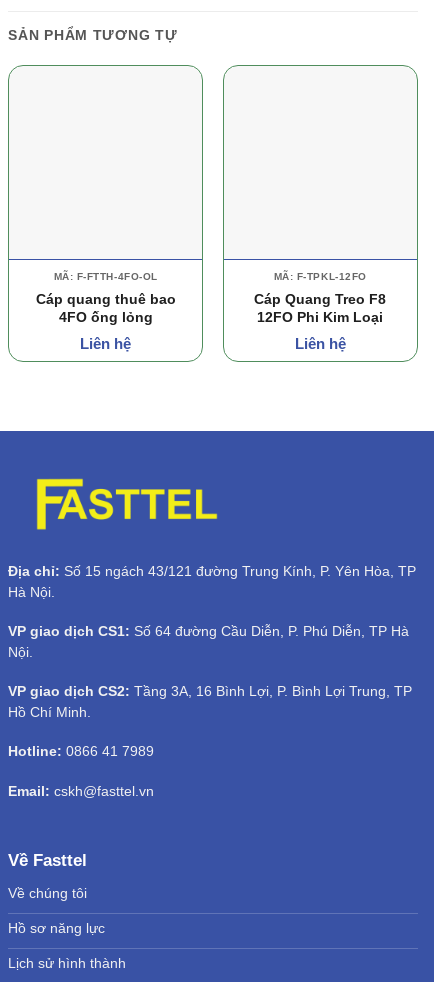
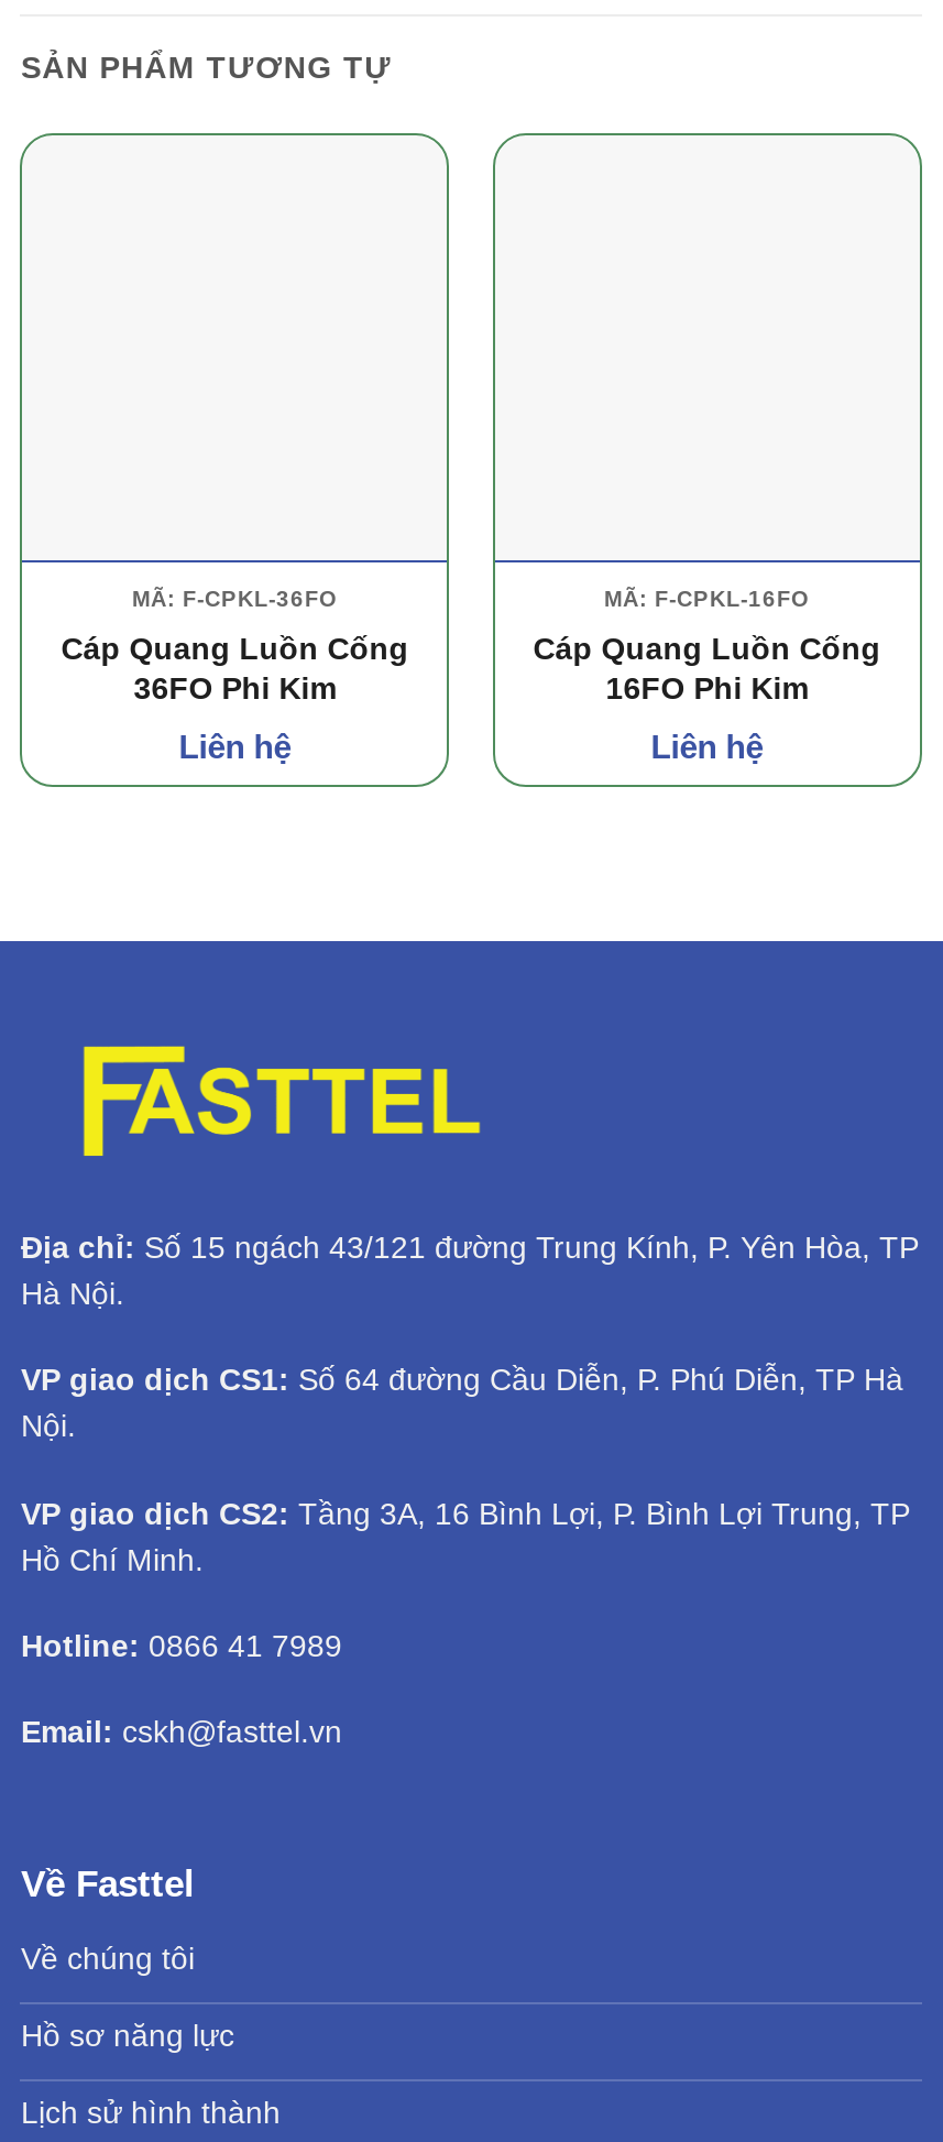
[54,270,157,281] MÃ: F-FTTH-4FO-OL -> [132,587,338,611] MÃ: F-CPKL-36FO
[274,270,366,281] MÃ: F-TPKL-12FO -> [604,587,810,611] MÃ: F-CPKL-16FO
[36,290,176,324] Cáp quang thuê bao | 4FO ống lỏng -> [61,631,409,706] Cáp Quang Luồn Cống | 36FO Phi Kim
[254,290,386,324] Cáp Quang Treo F8 | 12FO Phi Kim Loại -> [533,631,881,706] Cáp Quang Luồn Cống | 16FO Phi Kim

